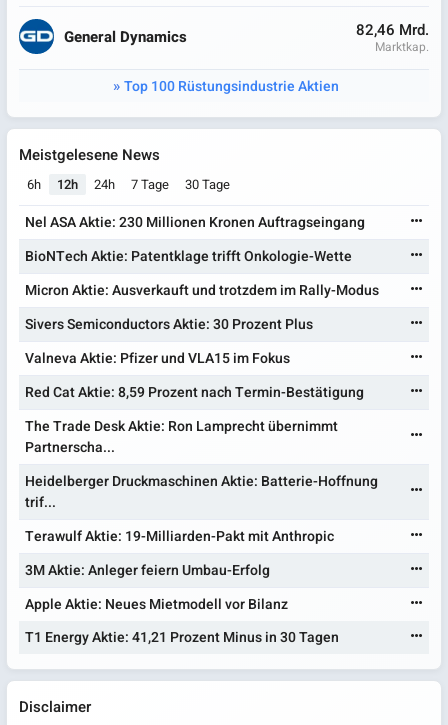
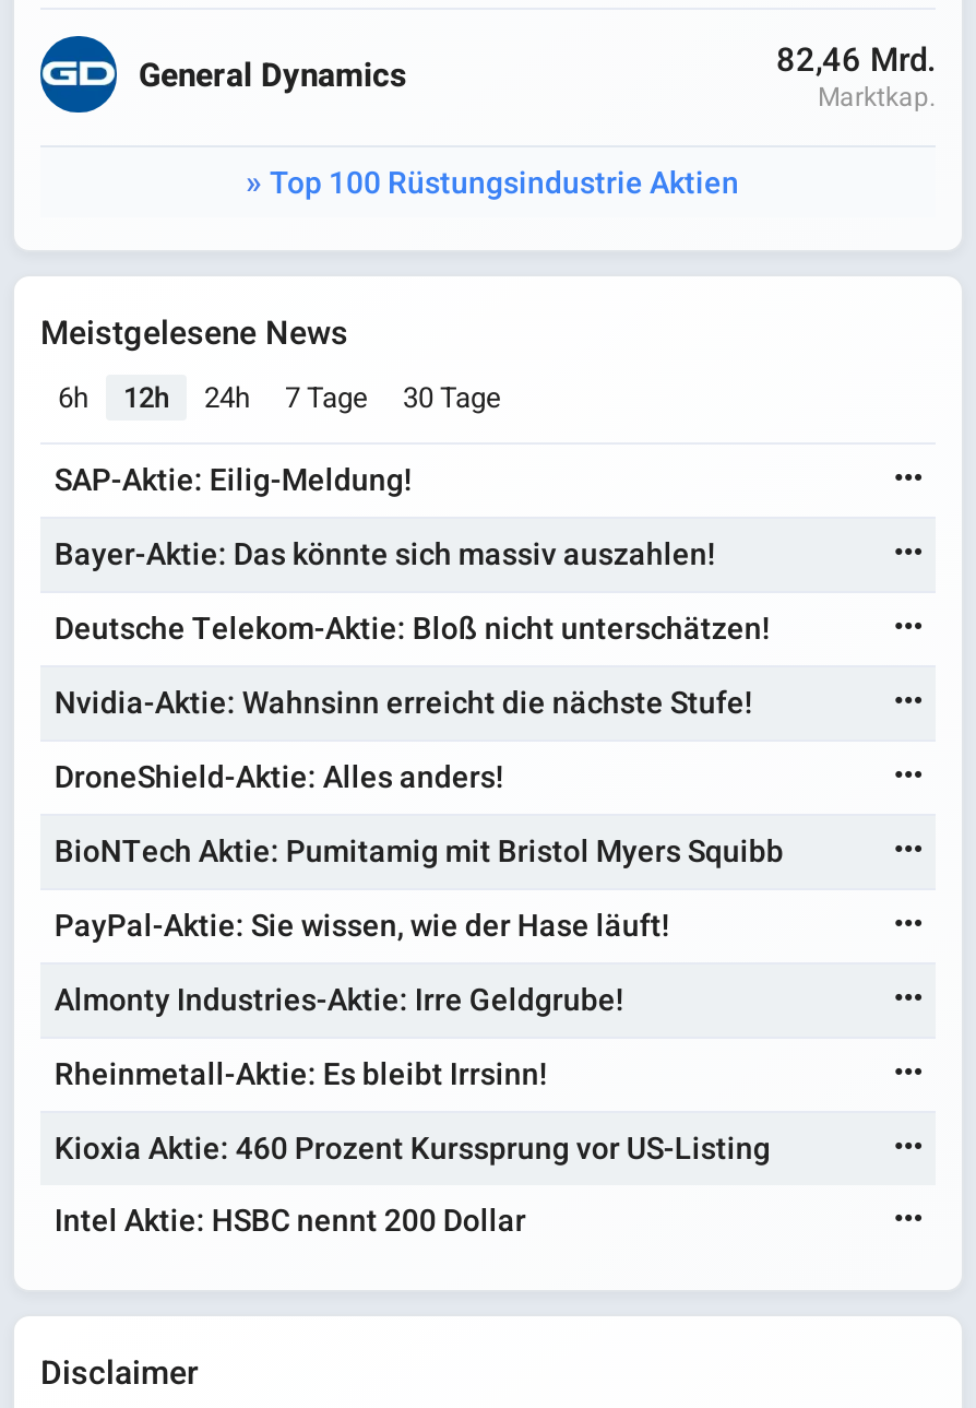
[25,212,379,648] Nel ASA Aktie: 230 Millionen Kronen Auftragseingang | BioNTech Aktie: Patentklage trifft Onkologie-Wette | Micron Aktie: Ausverkauft und trotzdem im Rally-Modus | Sivers Semiconductors Aktie: 30 Prozent Plus | Valneva Aktie: Pfizer und VLA15 im Fokus | Red Cat Aktie: 8,59 Prozent nach Termin-Bestätigung | The Trade Desk Aktie: Ron Lamprecht übernimmt | Partnerscha... | Heidelberger Druckmaschinen Aktie: Batterie-Hoffnung | trif... | Terawulf Aktie: 19-Milliarden-Pakt mit Anthropic | 3M Aktie: Anleger feiern Umbau-Erfolg | Apple Aktie: Neues Mietmodell vor Bilanz | T1 Energy Aktie: 41,21 Prozent Minus in 30 Tagen -> [54,458,784,1244] SAP-Aktie: Eilig-Meldung! | Bayer-Aktie: Das könnte sich massiv auszahlen! | Deutsche Telekom-Aktie: Bloß nicht unterschätzen! | Nvidia-Aktie: Wahnsinn erreicht die nächste Stufe! | DroneShield-Aktie: Alles anders! | BioNTech Aktie: Pumitamig mit Bristol Myers Squibb | PayPal-Aktie: Sie wissen, wie der Hase läuft! | Almonty Industries-Aktie: Irre Geldgrube! | Rheinmetall-Aktie: Es bleibt Irrsinn! | Kioxia Aktie: 460 Prozent Kurssprung vor US-Listing | Intel Aktie: HSBC nennt 200 Dollar

